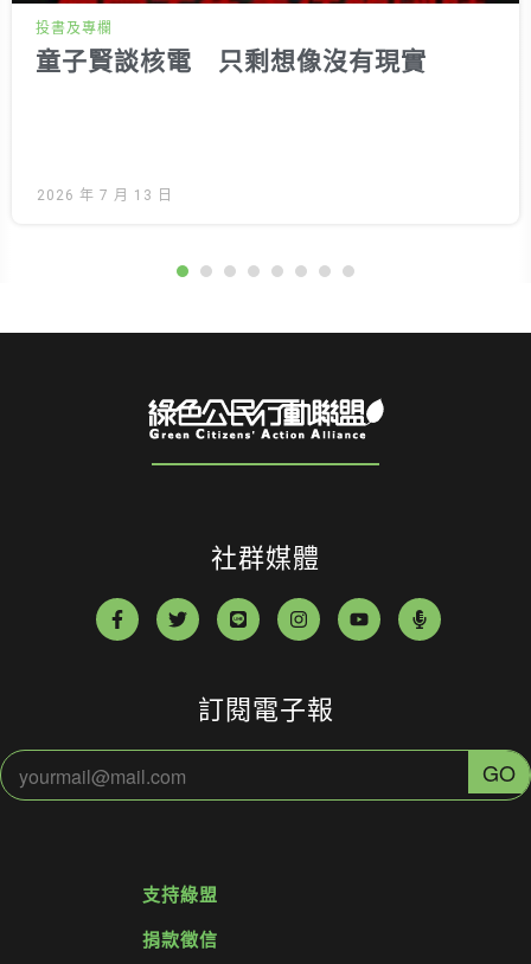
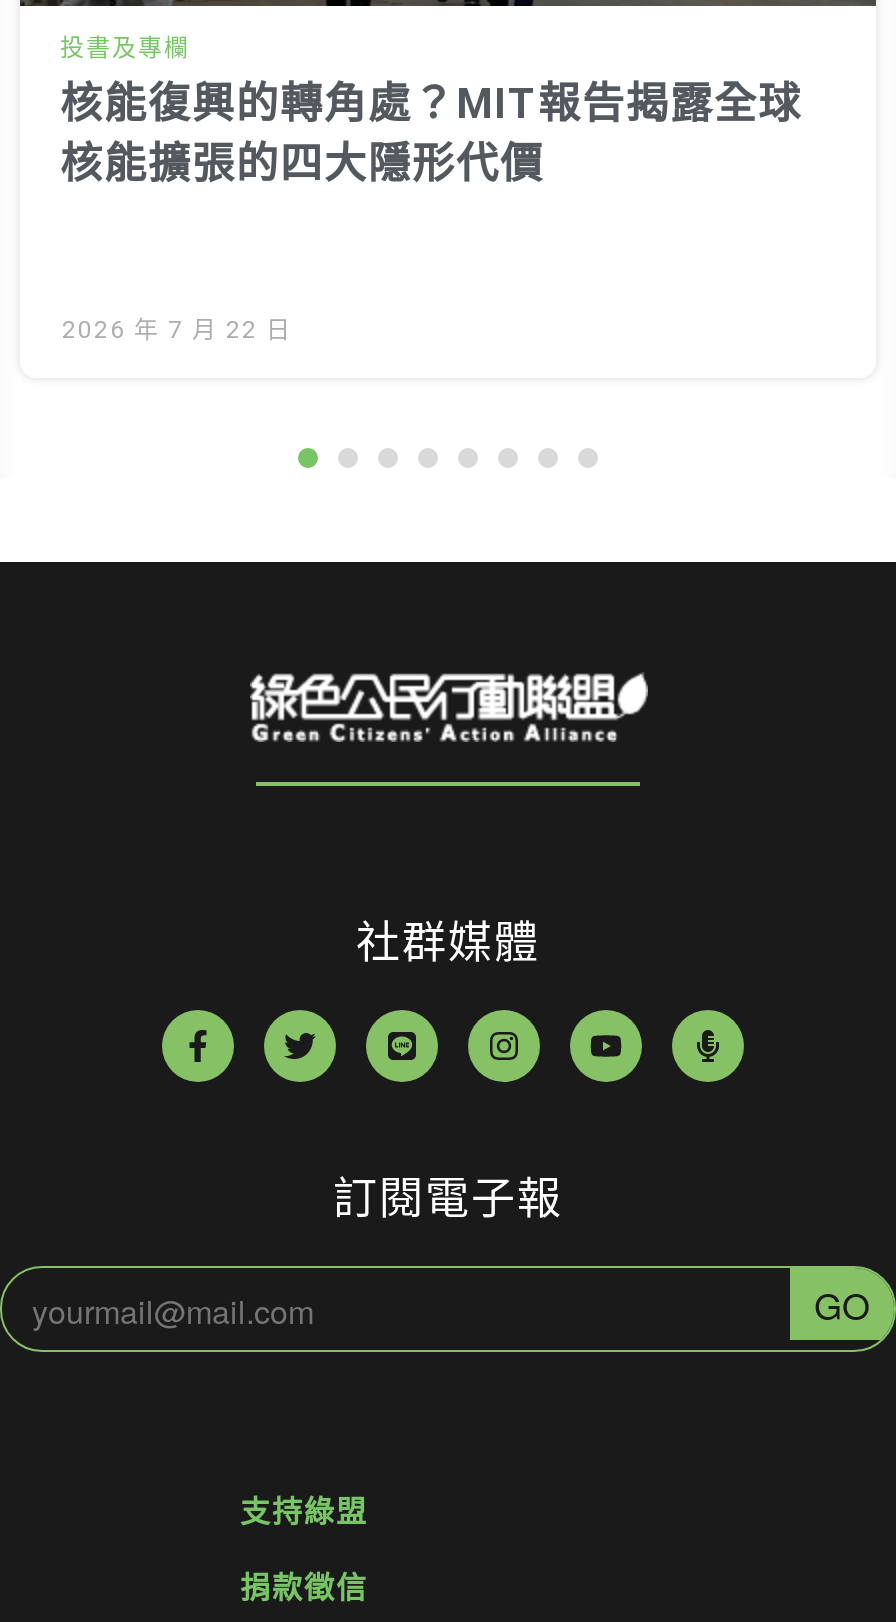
[36,47,427,76] 童子賢談核電 只剩想像沒有現實 -> [60,80,802,188] 核能復興的轉角處？MIT報告揭露全球 | 核能擴張的四大隱形代價
[37,187,173,204] 2026 年 7 月 13 日 -> [62,316,292,344] 2026 年 7 月 22 日

